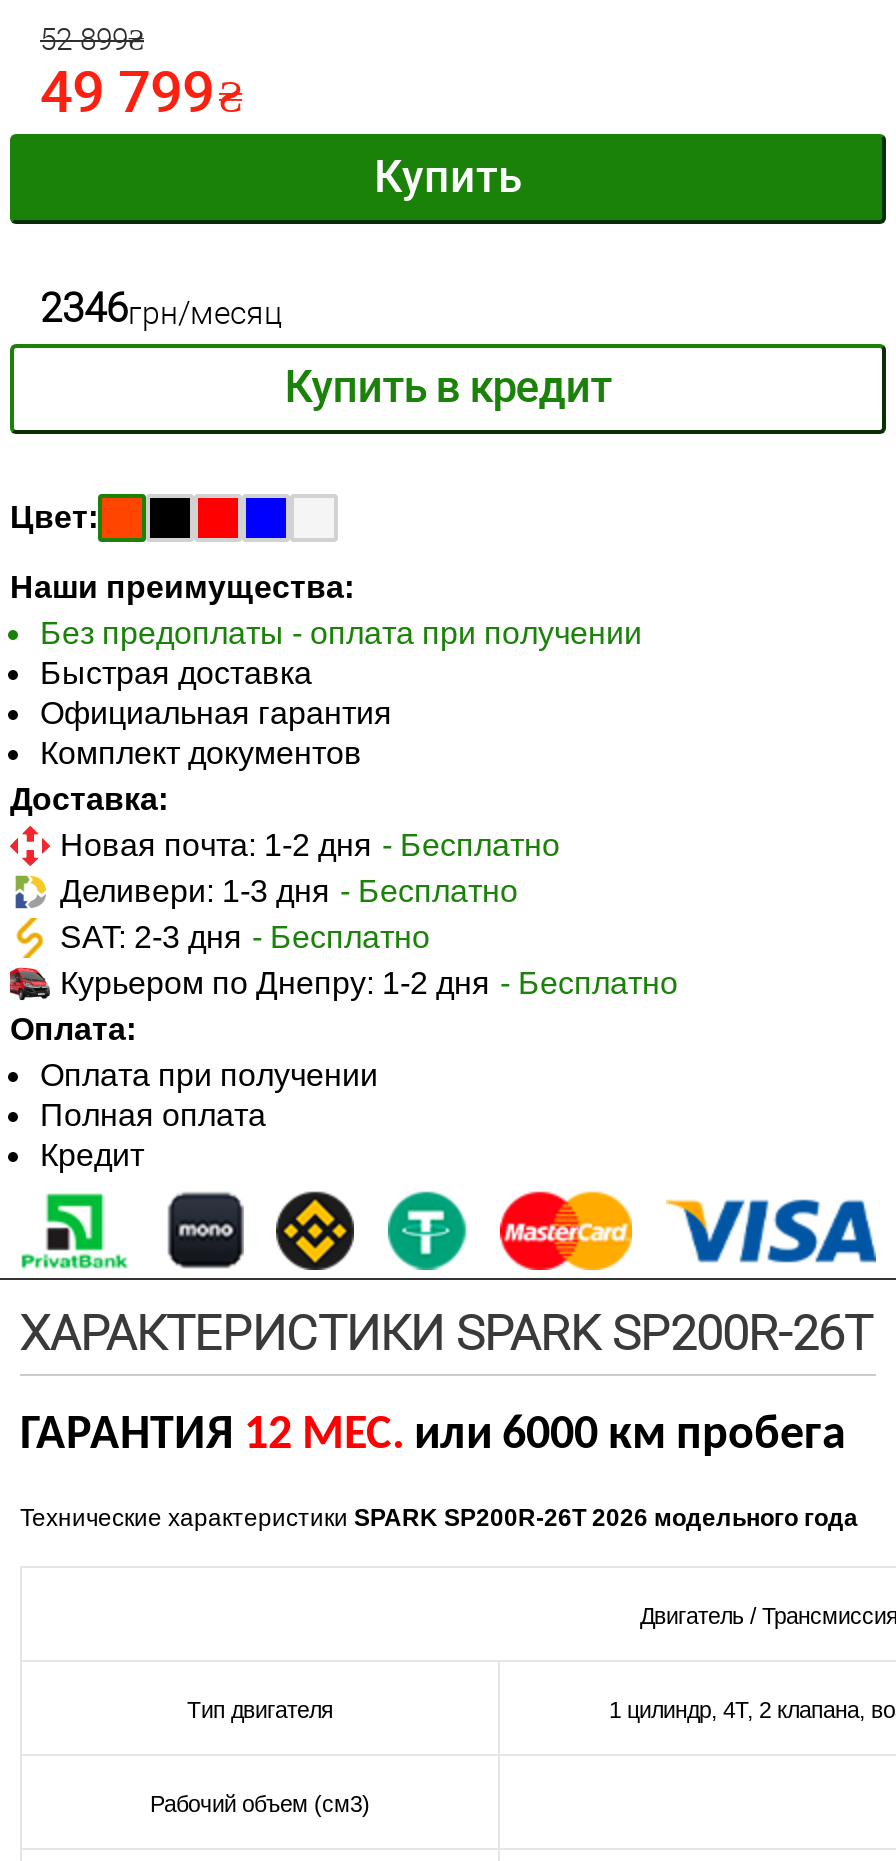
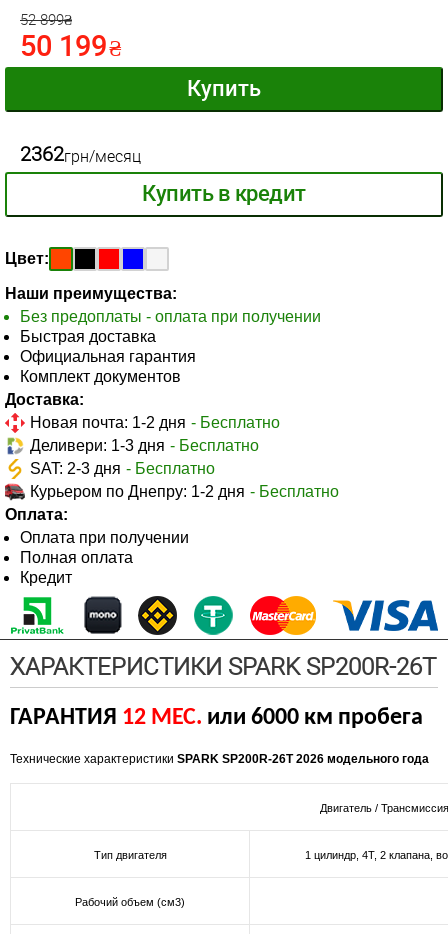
[40,50,244,128] 49 799 ₴ -> [20,25,122,64] 50 199 ₴
[40,280,282,334] 2346грн/месяц -> [20,140,141,167] 2362грн/месяц

